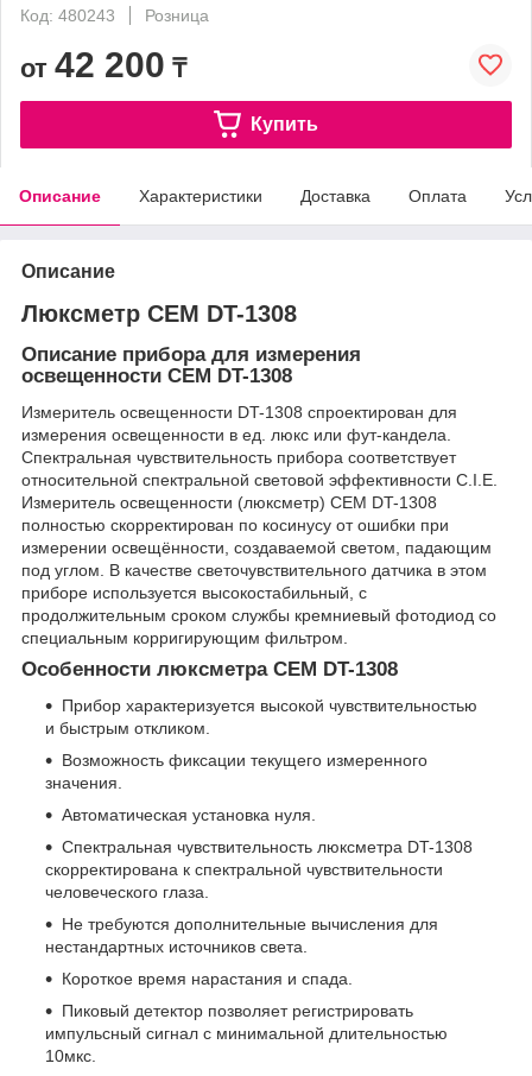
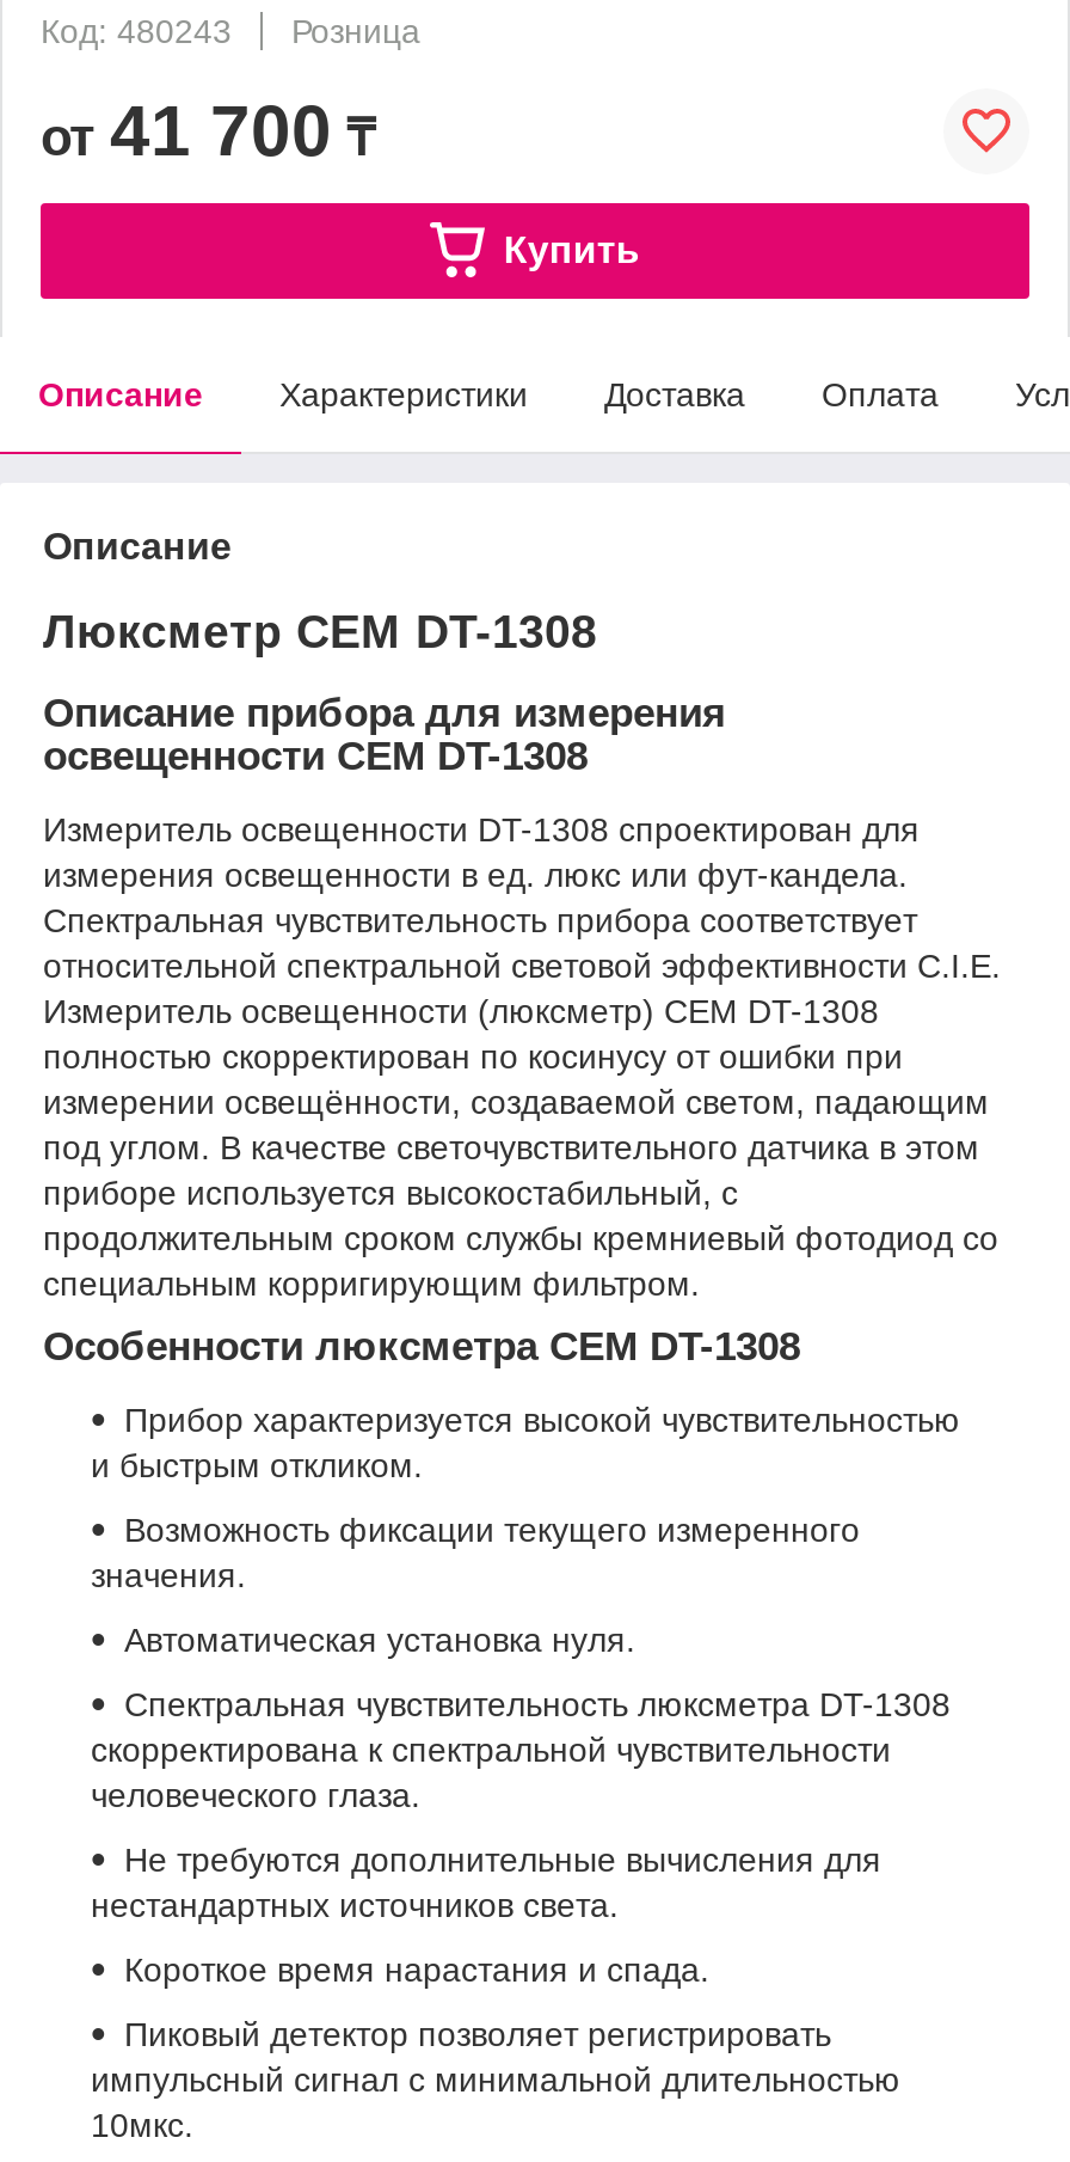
[20,45,186,84] от 42 200 ₸ -> [41,90,375,169] от 41 700 ₸

